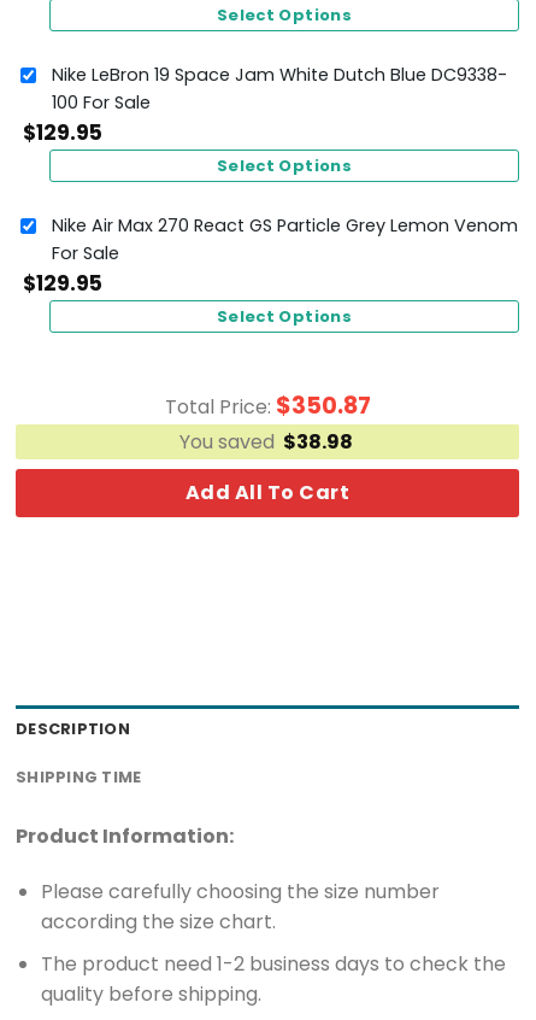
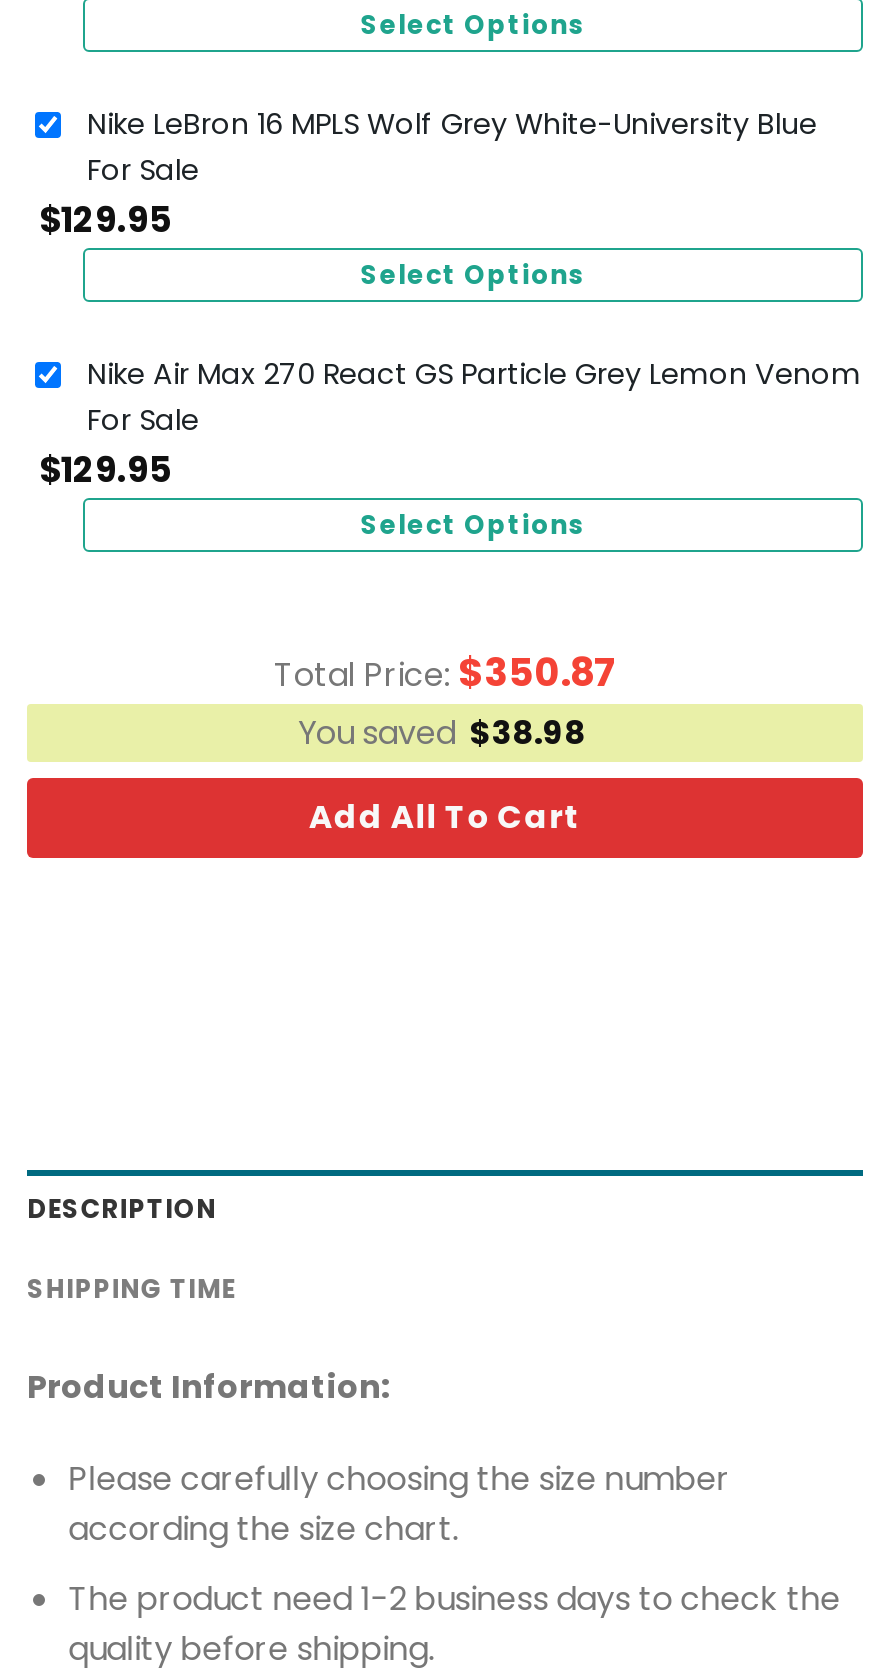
[52,62,507,114] Nike LeBron 19 Space Jam White Dutch Blue DC9338- | 100 For Sale -> [87,103,817,189] Nike LeBron 16 MPLS Wolf Grey White-University Blue | For Sale

